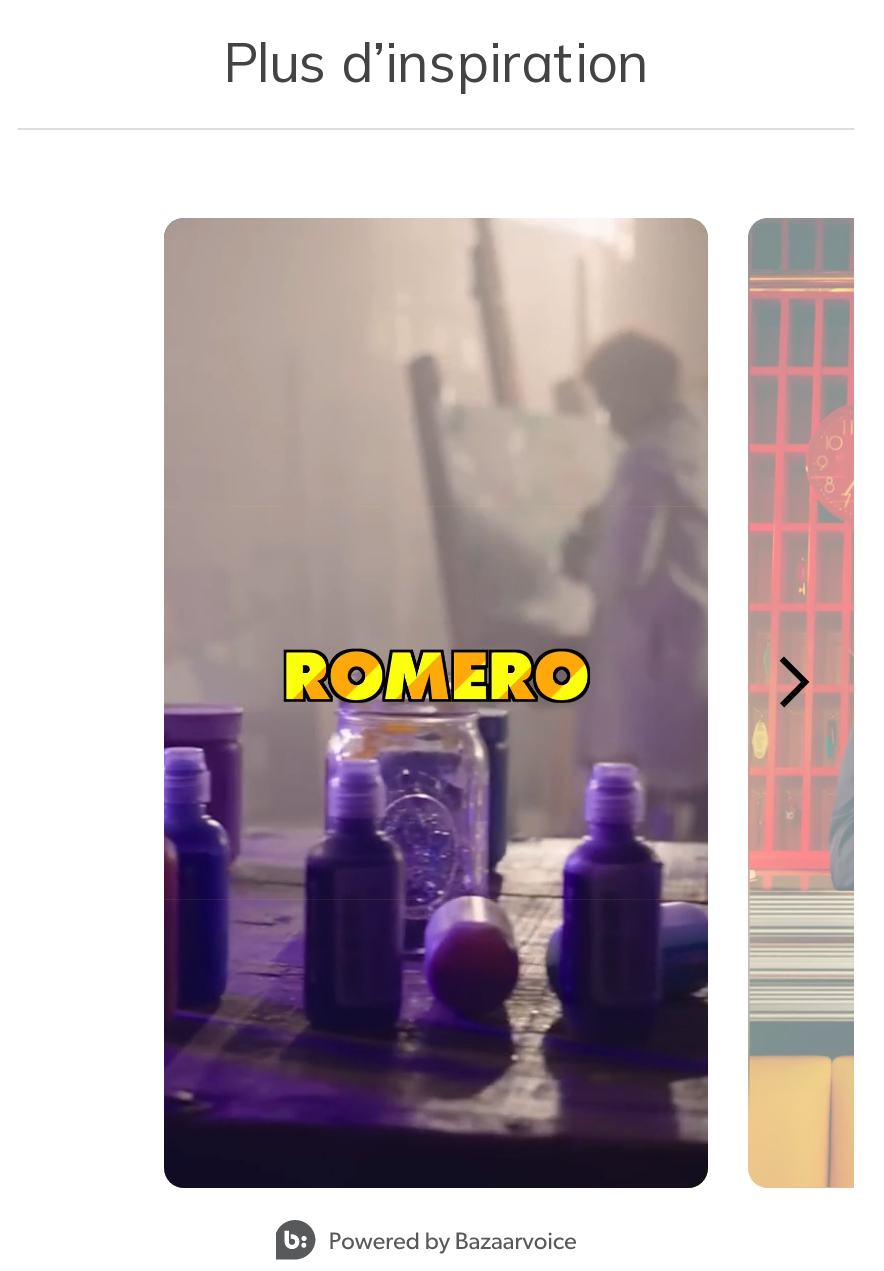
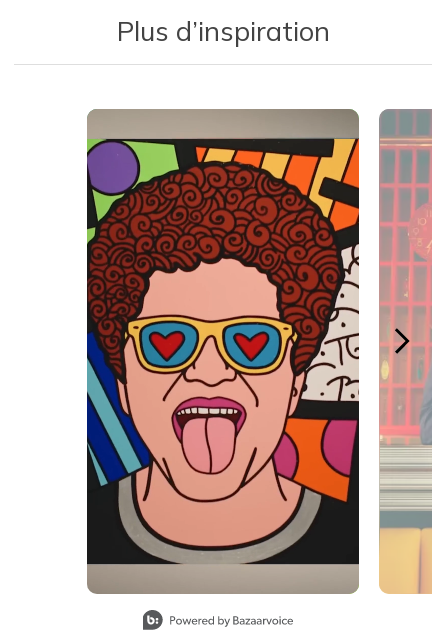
[162,250,710,1182] [image] -> [86,125,360,591] [image]

